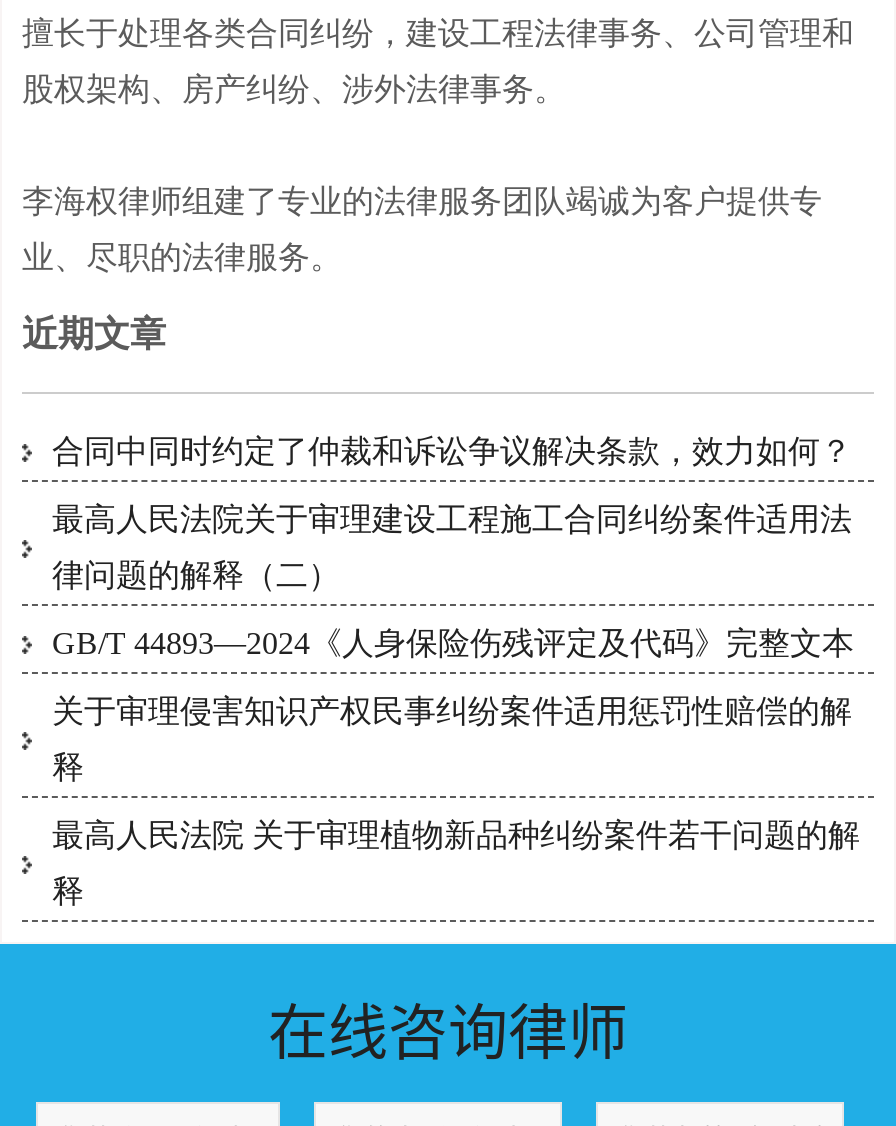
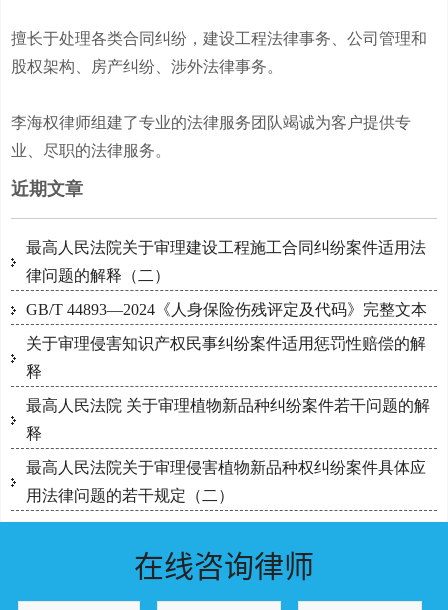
[52,434,852,468] 合同中同时约定了仲裁和诉讼争议解决条款，效力如何？ -> none
moved [52,502,860,908] -> [26,239,430,442]: 最高人民法院关于审理建设工程施工合同纠纷案件适用法 | 律问题的解释（二） | GB/T 44893—2024《人身保险伤残评定及代码》完整文本 | 关于审理侵害知识产权民事纠纷案件适用惩罚性赔偿的解 | 释 | 最高人民法院 关于审理植物新品种纠纷案件若干问题的解 | 释
none -> [26,459,426,504] 最高人民法院关于审理侵害植物新品种权纠纷案件具体应 | 用法律问题的若干规定（二）

